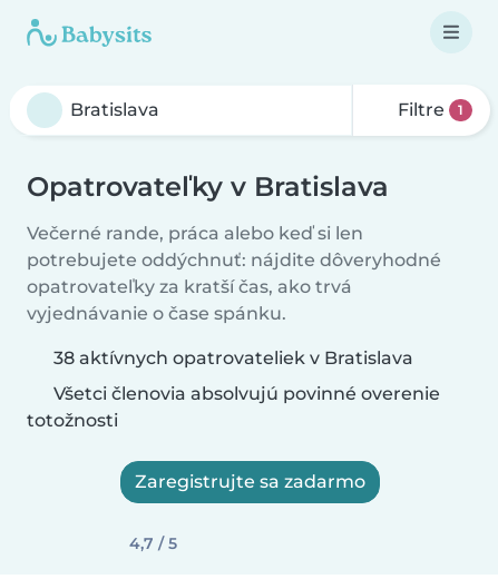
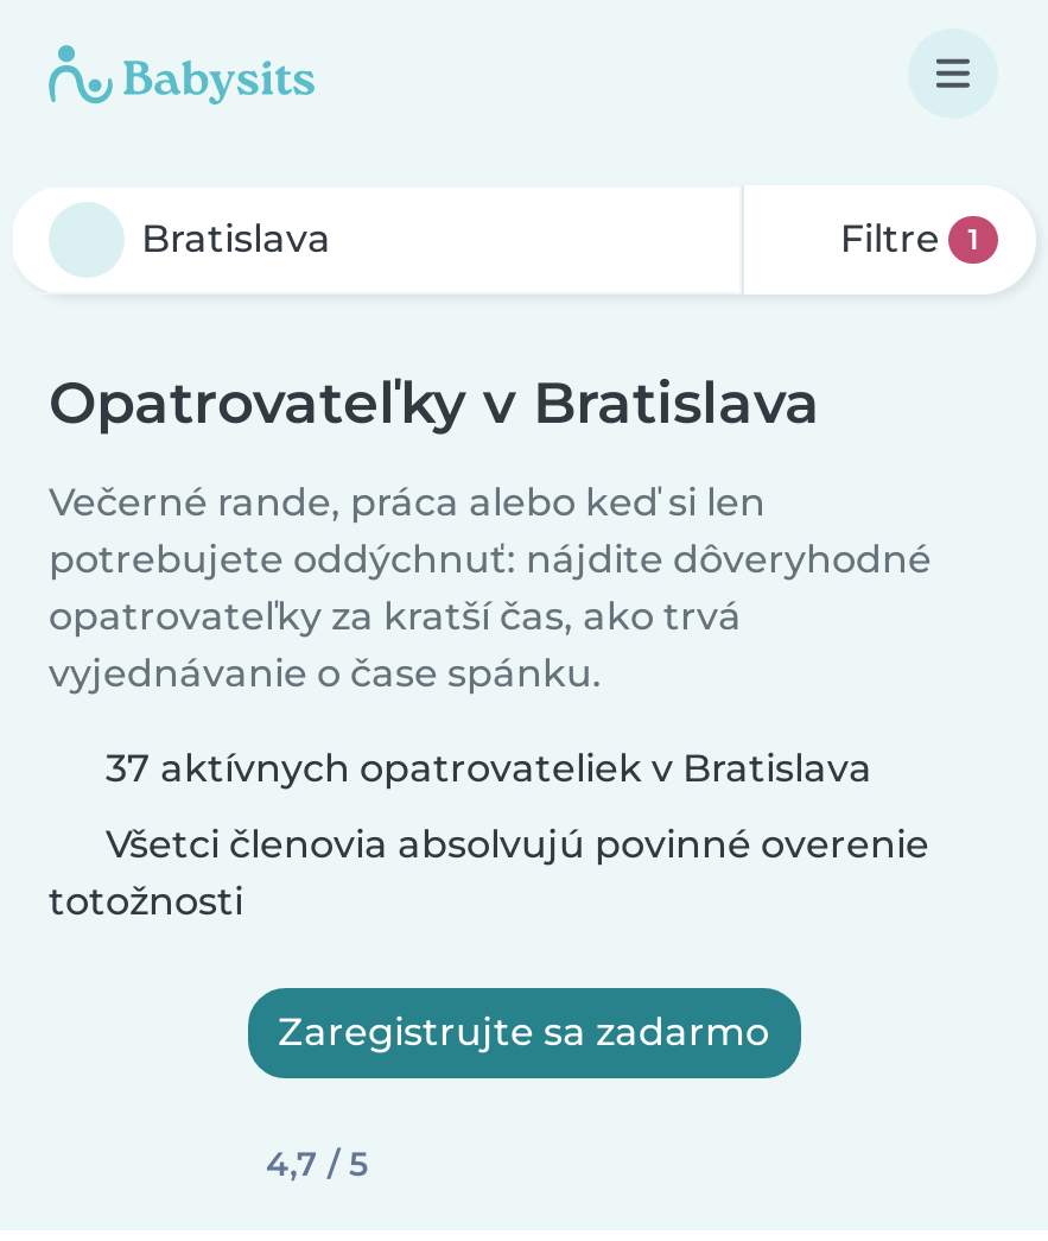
[53,347,413,369] 38 aktívnych opatrovateliek v Bratislava -> [106,746,872,791] 37 aktívnych opatrovateliek v Bratislava

